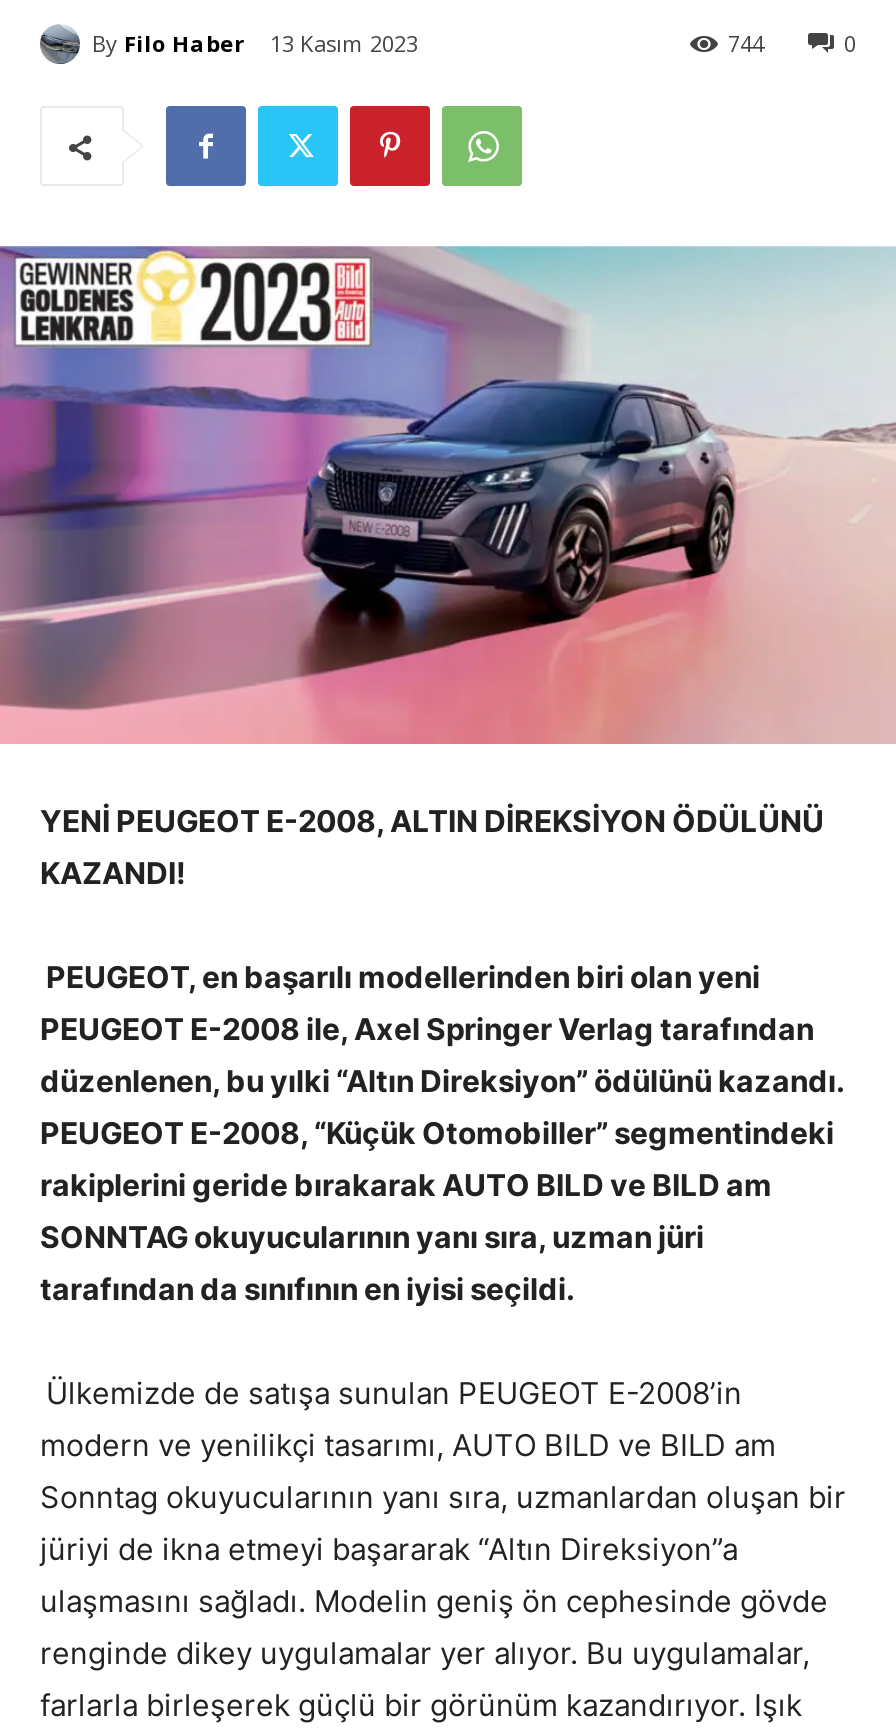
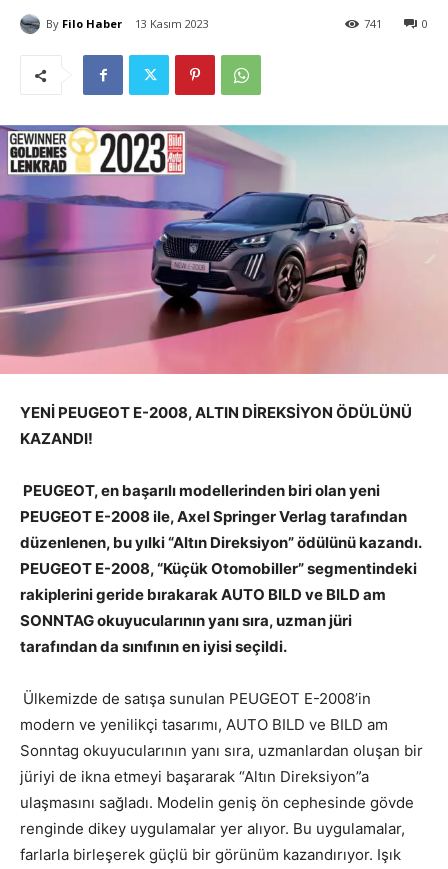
[728,28,764,58] 744 -> [364,16,382,31] 741

